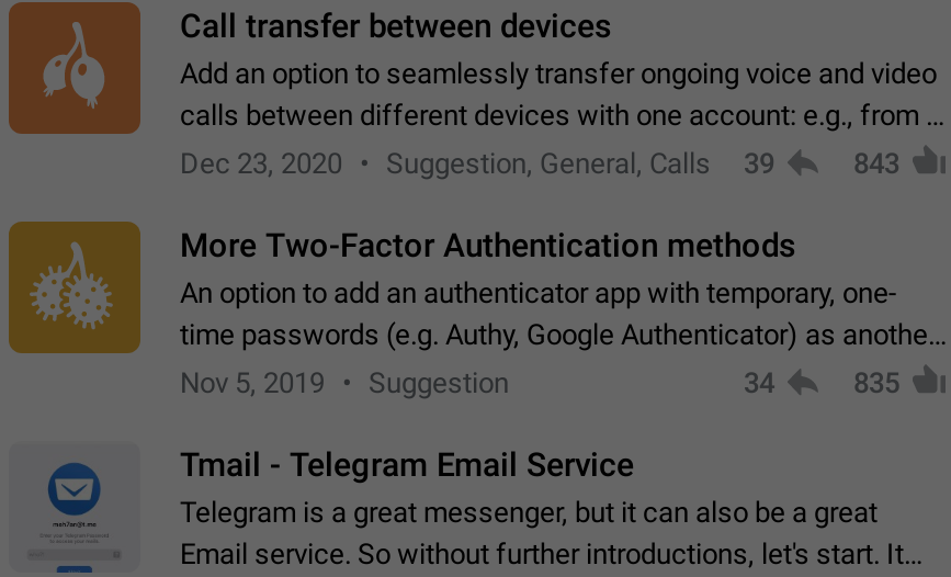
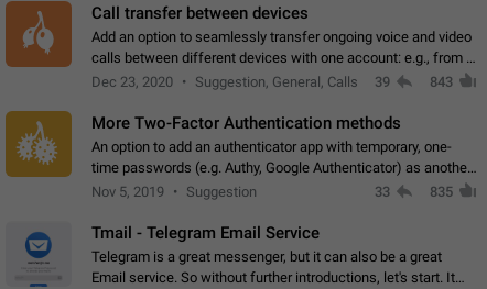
[744,366,774,399] 34 -> [375,184,390,200] 33

